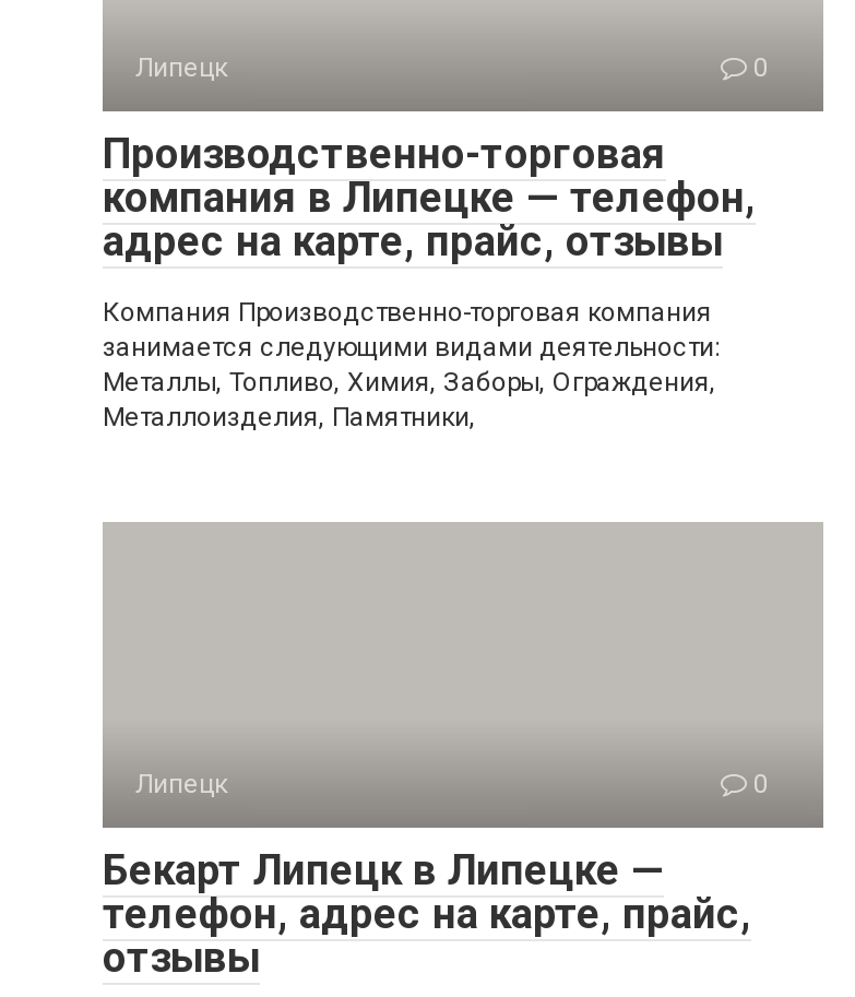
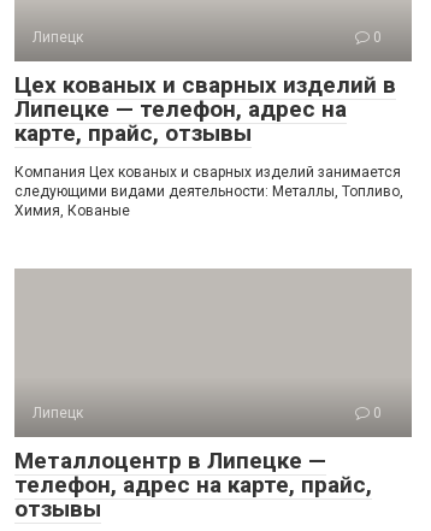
[103,129,756,266] Производственно-торговая | компания в Липецке — телефон, | адрес на карте, прайс, отзывы -> [14,71,396,147] Цех кованых и сварных изделий в | Липецке — телефон, адрес на | карте, прайс, отзывы
[103,297,721,432] Компания Производственно-торговая компания | занимается следующими видами деятельности: | Металлы, Топливо, Химия, Заборы, Ограждения, | Металлоизделия, Памятники, -> [14,164,403,219] Компания Цех кованых и сварных изделий занимается | следующими видами деятельности: Металлы, Топливо, | Химия, Кованые
[103,845,664,895] Бекарт Липецк в Липецке — -> [14,447,326,474] Металлоцентр в Липецке —

